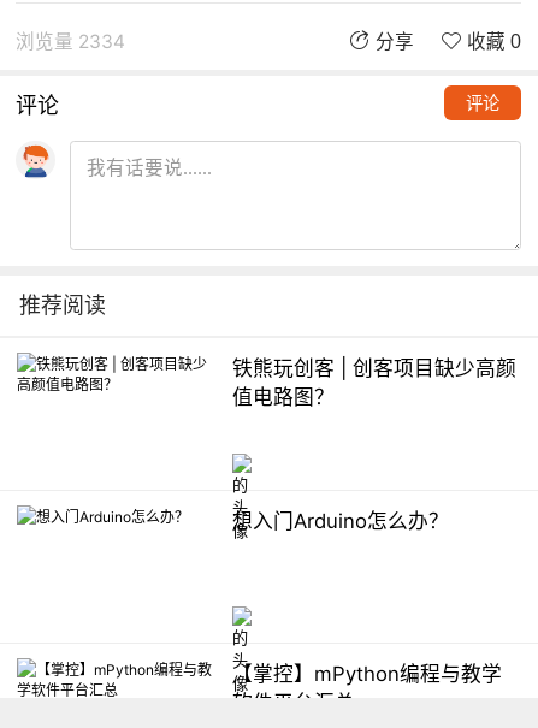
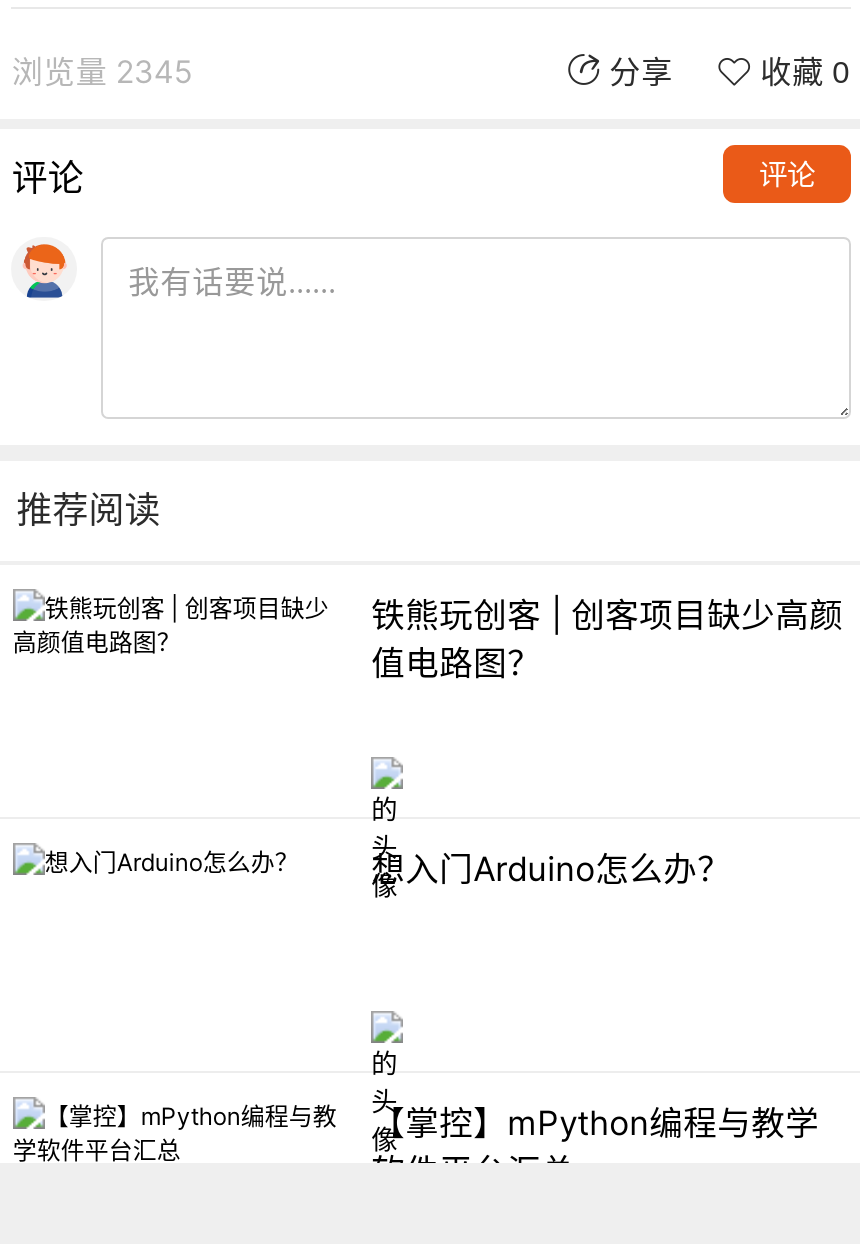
[16,30,126,53] 浏览量 2334 -> [12,53,192,91] 浏览量 2345

